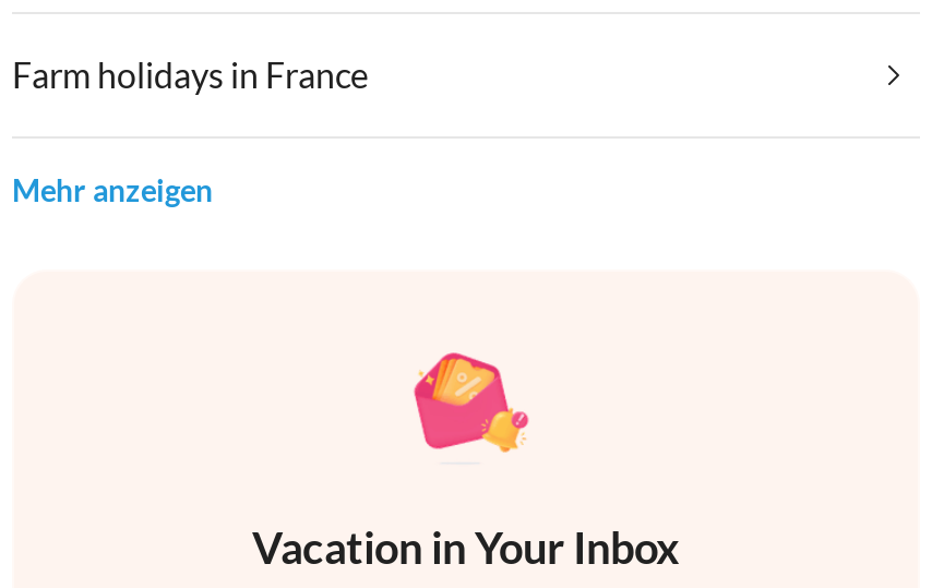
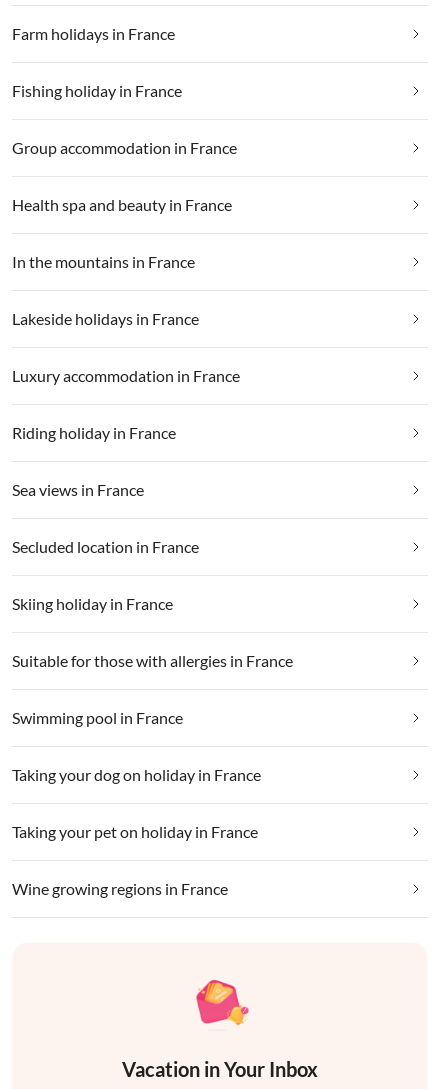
[12,172,213,209] Mehr anzeigen -> [12,81,293,898] Fishing holiday in France | Group accommodation in France | Health spa and beauty in France | In the mountains in France | Lakeside holidays in France | Luxury accommodation in France | Riding holiday in France | Sea views in France | Secluded location in France | Skiing holiday in France | Suitable for those with allergies in France | Swimming pool in France | Taking your dog on holiday in France | Taking your pet on holiday in France | Wine growing regions in France

